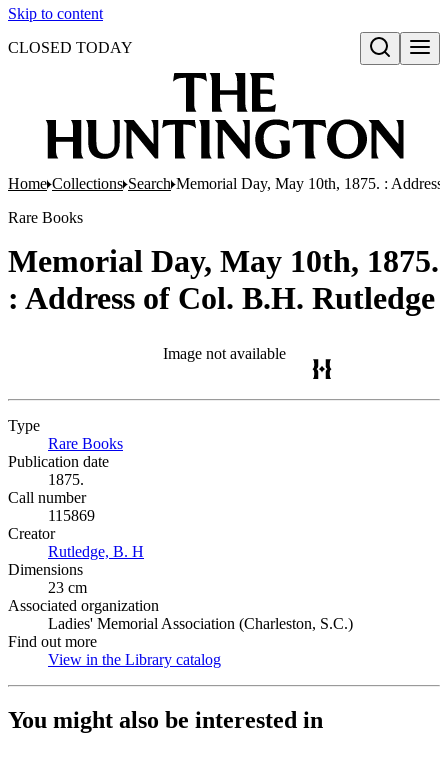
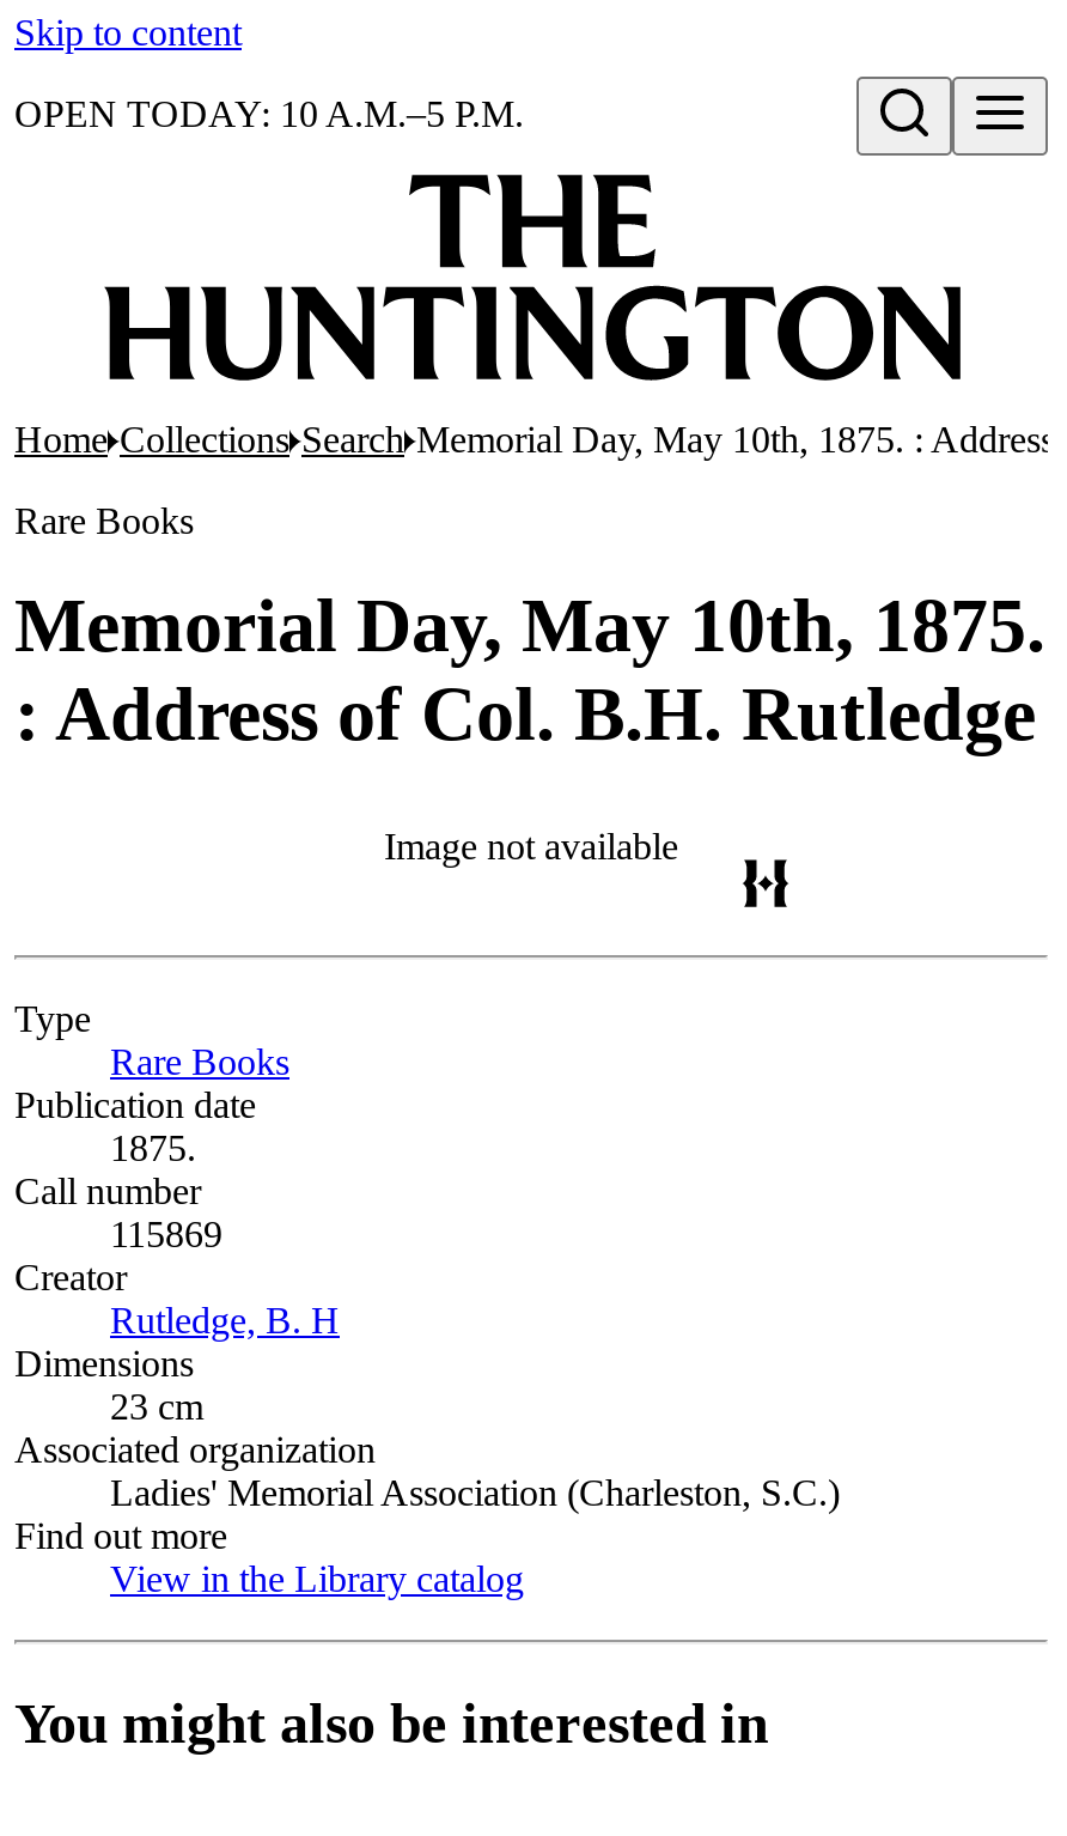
[8,39,133,56] CLOSED TODAY -> [14,93,524,134] OPEN TODAY: 10 A.M.–5 P.M.

